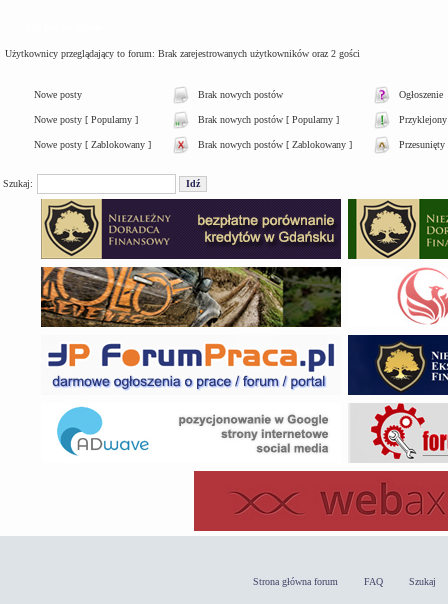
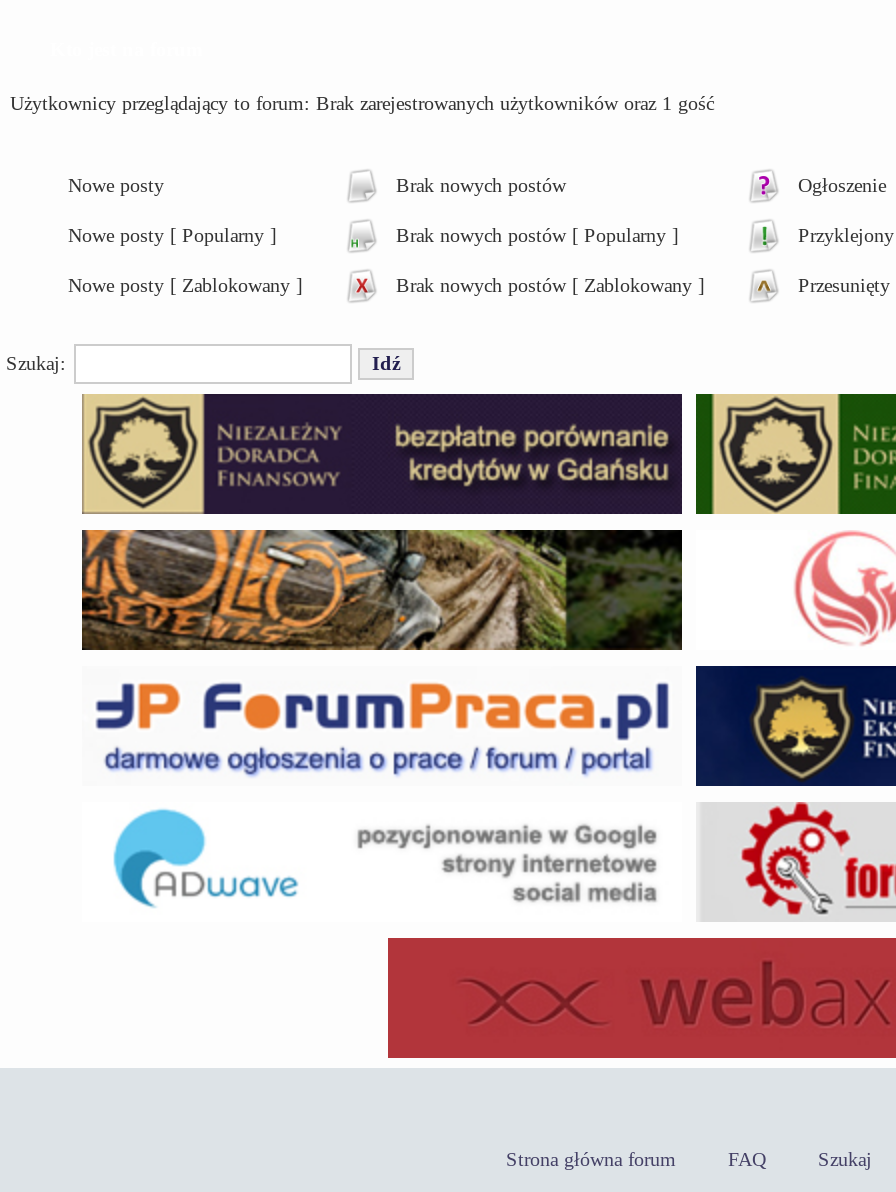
[5,48,360,59] Użytkownicy przeglądający to forum: Brak zarejestrowanych użytkowników oraz 2 gości -> [10,92,714,114] Użytkownicy przeglądający to forum: Brak zarejestrowanych użytkowników oraz 1 gość

